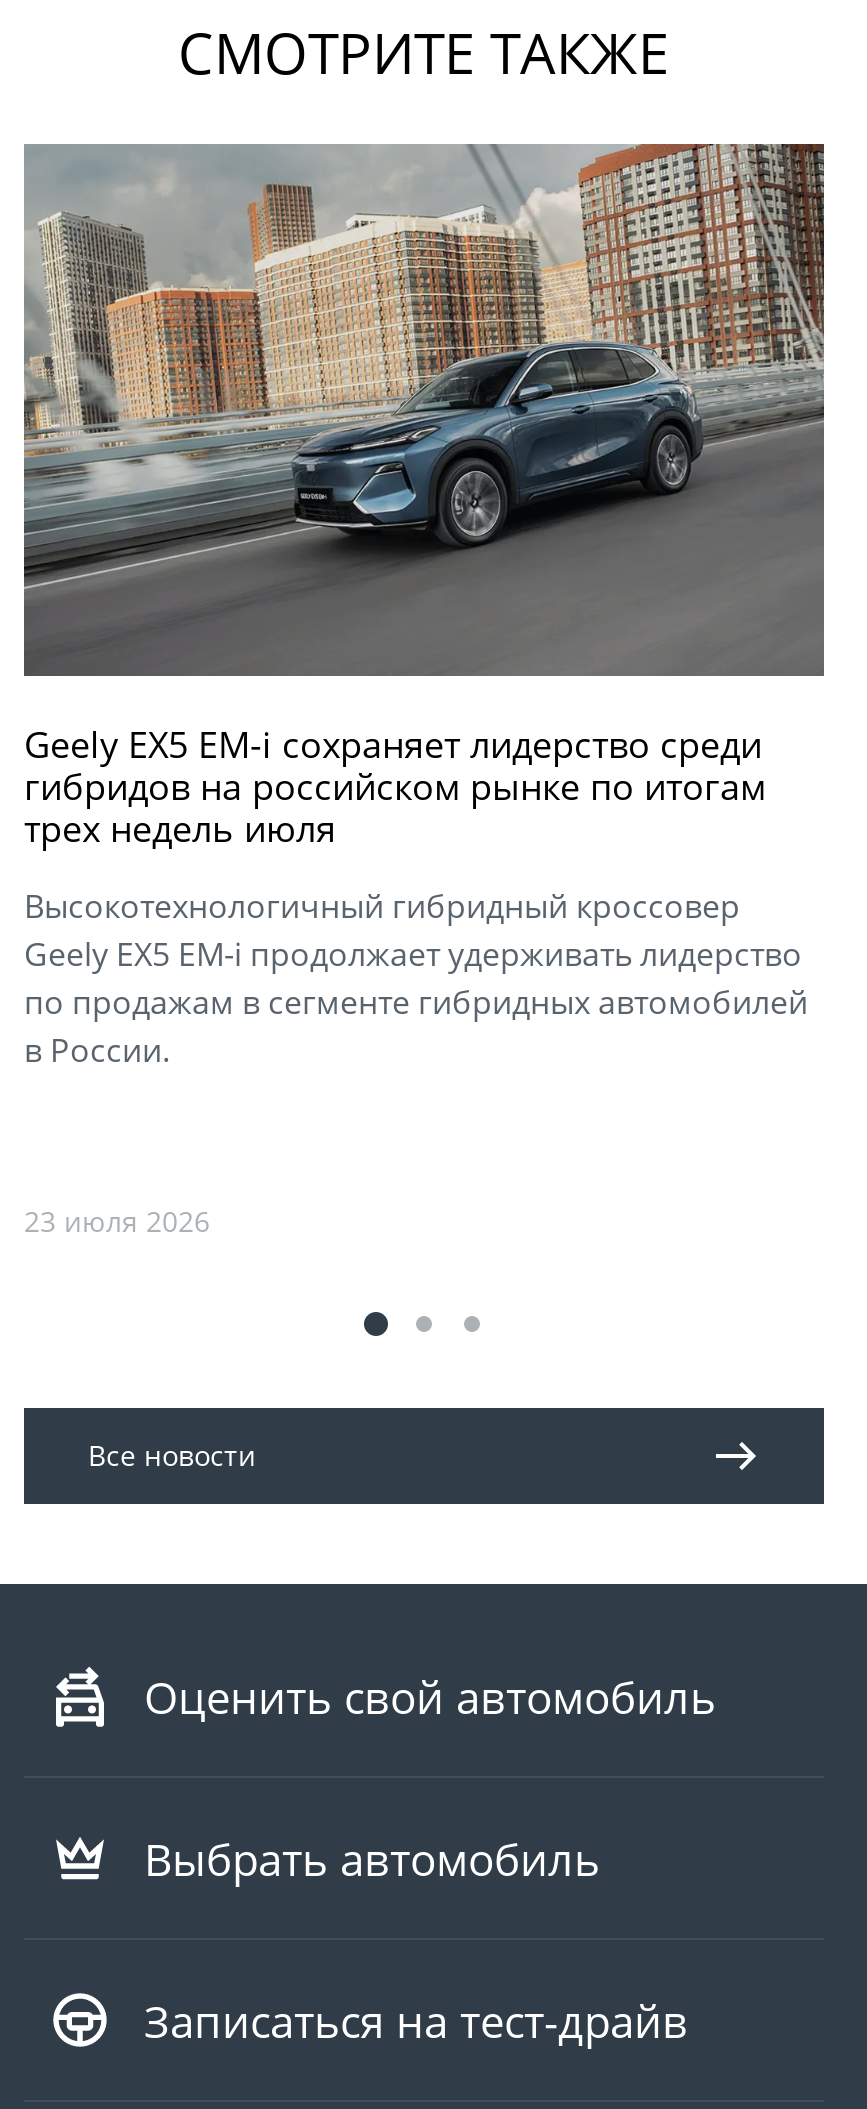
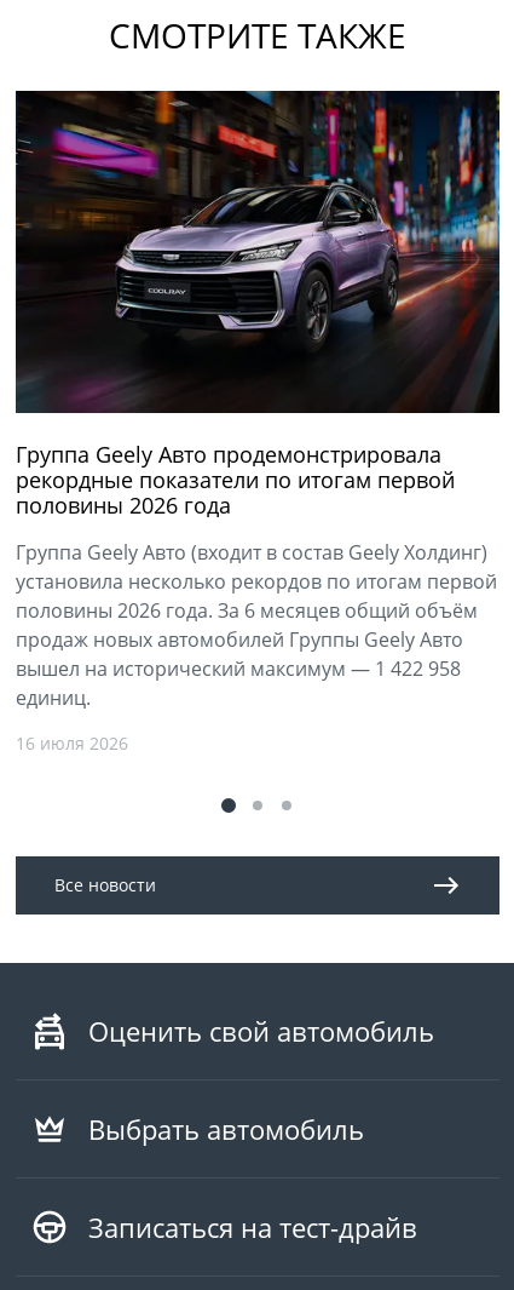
[22,142,826,853] [image] | Geely EX5 EM-i сохраняет лидерство среди | гибридов на российском рынке по итогам | трех недель июля -> [15,90,501,520] [image] | Группа Geely Авто продемонстрировала | рекордные показатели по итогам первой | половины 2026 года
[24,885,808,1073] Высокотехнологичный гибридный кроссовер | Geely EX5 EM-i продолжает удерживать лидерство | по продажам в сегменте гибридных автомобилей | в России. -> [16,540,497,712] Группа Geely Авто (входит в состав Geely Холдинг) | установила несколько рекордов по итогам первой | половины 2026 года. За 6 месяцев общий объём | продаж новых автомобилей Группы Geely Авто | вышел на исторический максимум — 1 422 958 | единиц.
[24,1203,210,1241] 23 июля 2026 -> [16,732,128,755] 16 июля 2026

